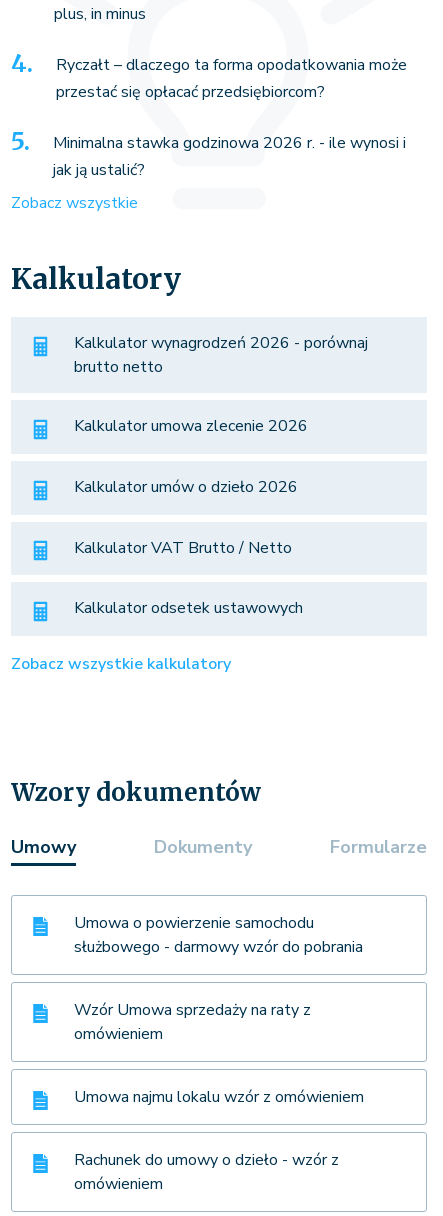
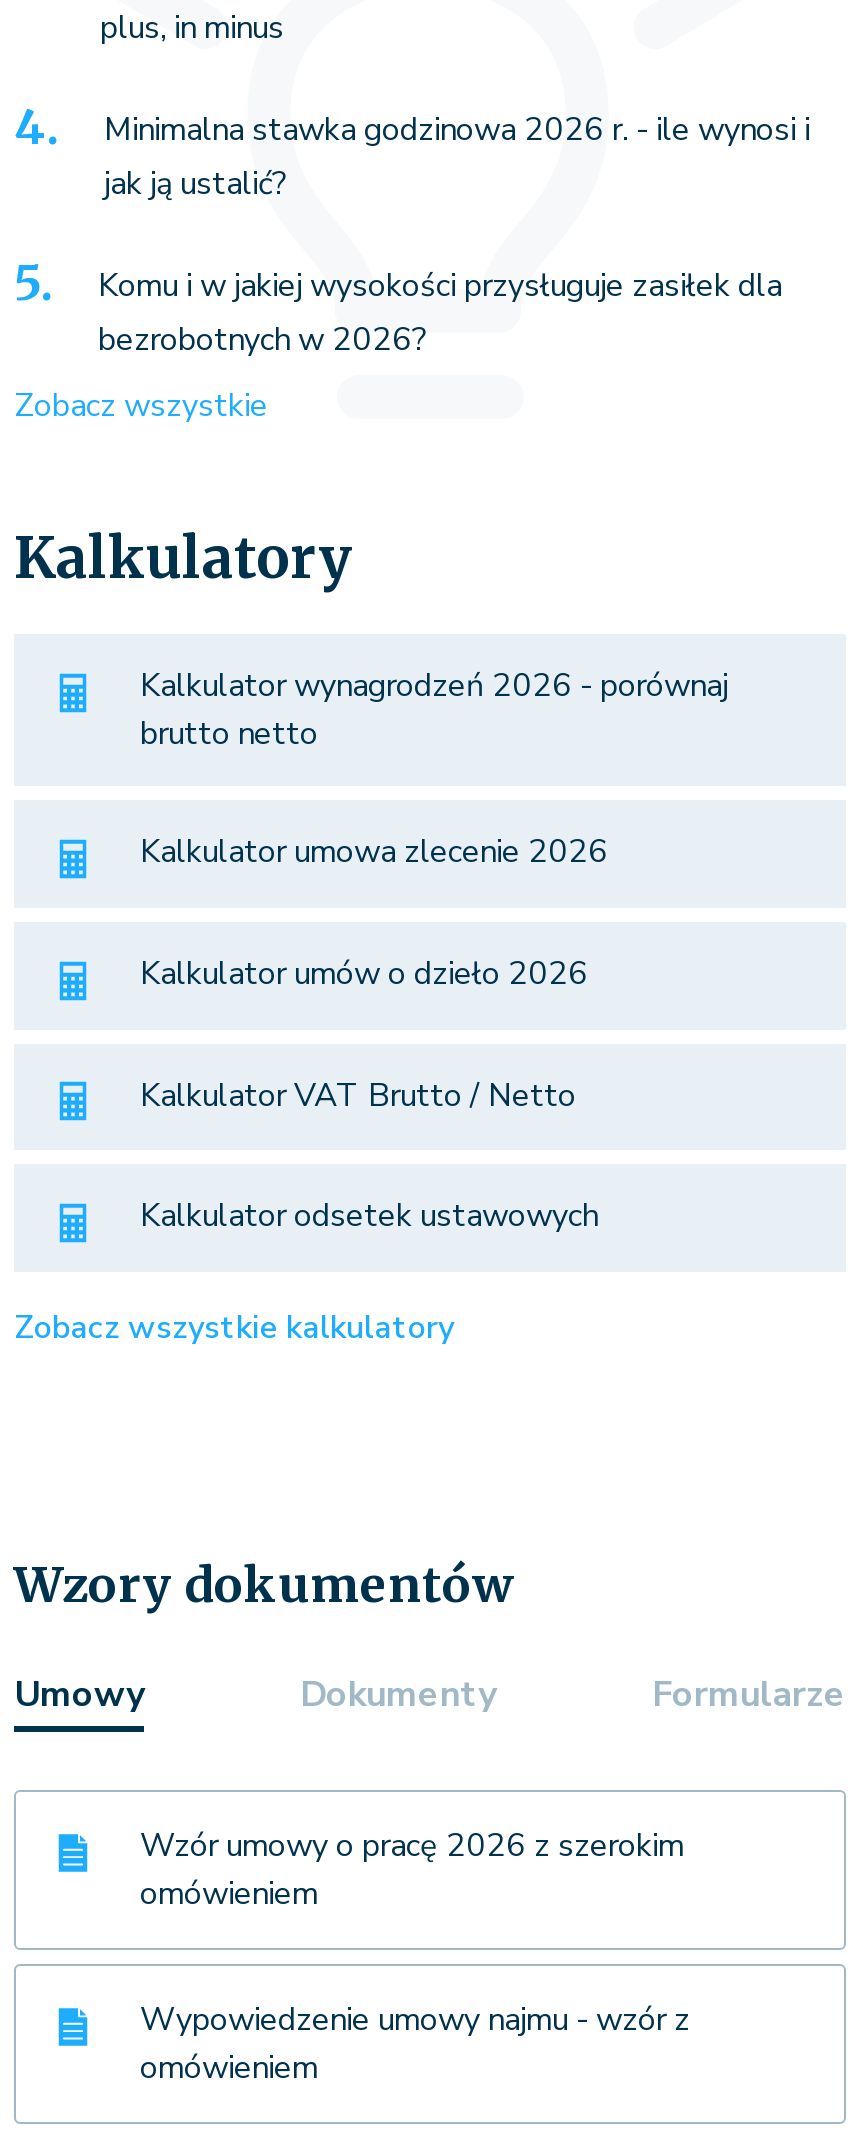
[56,54,407,103] Ryczałt – dlaczego ta forma opodatkowania może | przestać się opłacać przedsiębiorcom? -> none
none -> [98,265,782,363] Komu i w jakiej wysokości przysługuje zasiłek dla | bezrobotnych w 2026?
[74,912,363,1021] Umowa o powierzenie samochodu | służbowego - darmowy wzór do pobrania | Wzór Umowa sprzedaży na raty z -> [140,1824,684,1868] Wzór umowy o pracę 2026 z szerokim
[74,1086,364,1171] Umowa najmu lokalu wzór z omówieniem | Rachunek do umowy o dzieło - wzór z -> [140,1998,690,2042] Wypowiedzenie umowy najmu - wzór z

